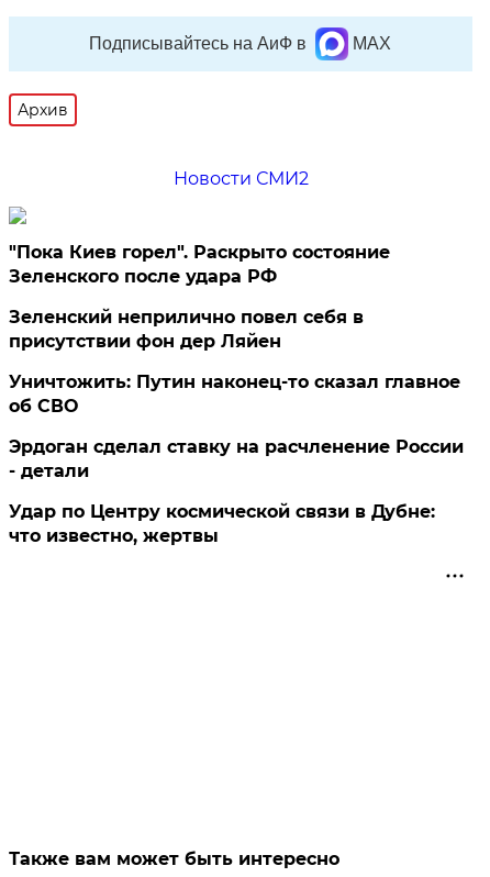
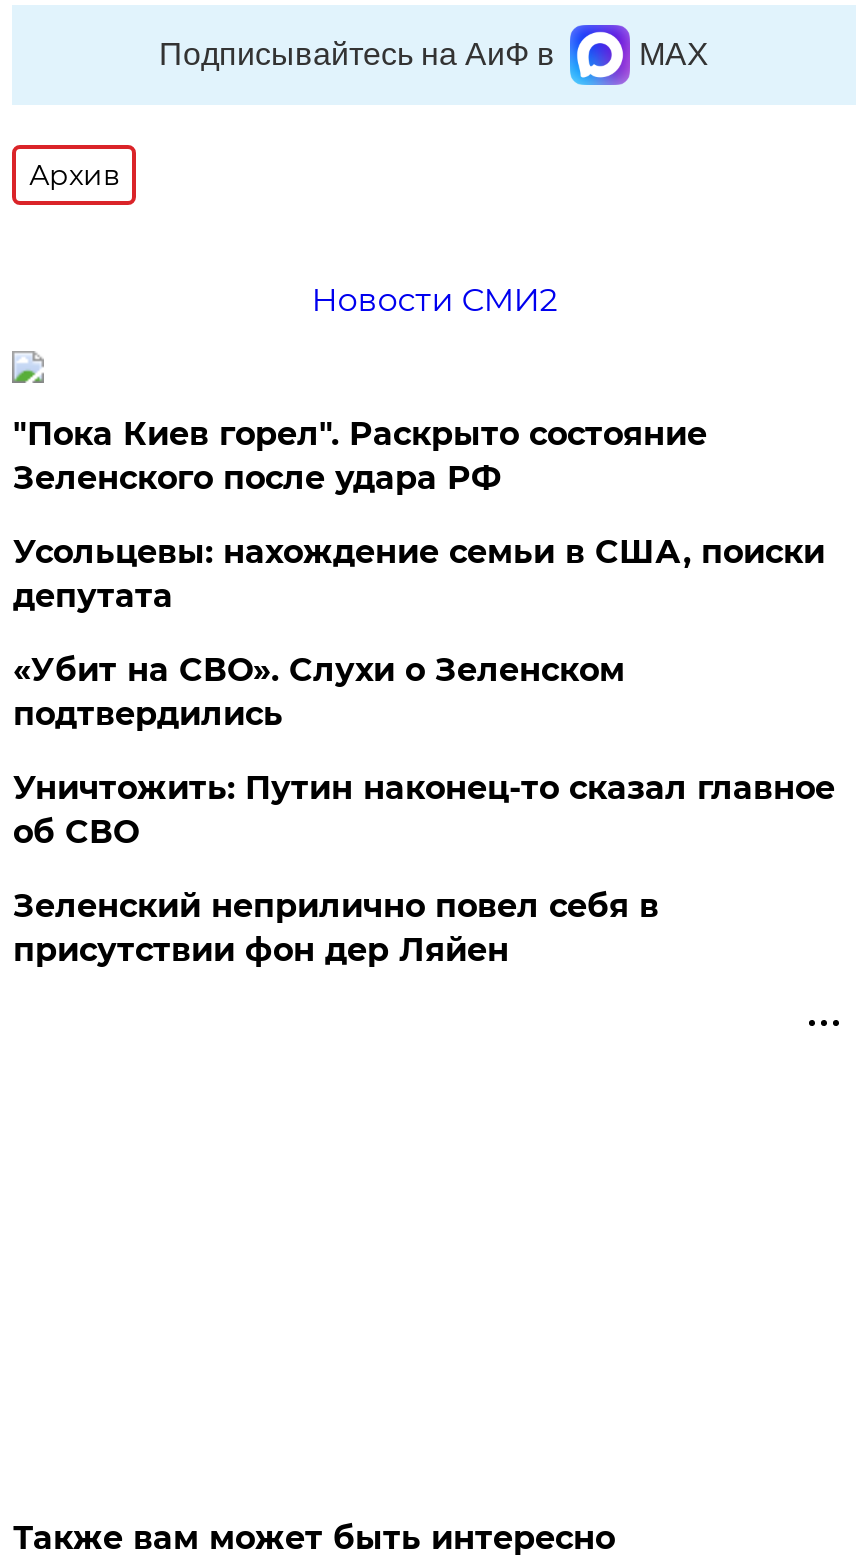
none -> [13,533,825,733] Усольцевы: нахождение семьи в США, поиски | депутата | «Убит на СВО». Слухи о Зеленском | подтвердились
moved [9,307,364,352] -> [13,887,659,969]: Зеленский неприлично повел cебя в | присутствии фон дер Ляйен
moved [9,371,461,417] -> [13,769,835,851]: Уничтожить: Путин наконец-то сказал главное | об СВО
[9,436,464,546] Эрдоган сделал ставку на расчленение России | - детали | Удар по Центру космической связи в Дубне: | что известно, жертвы -> none

